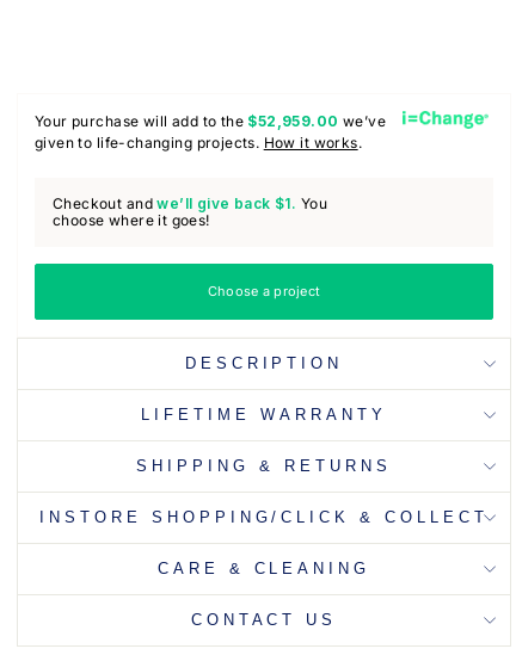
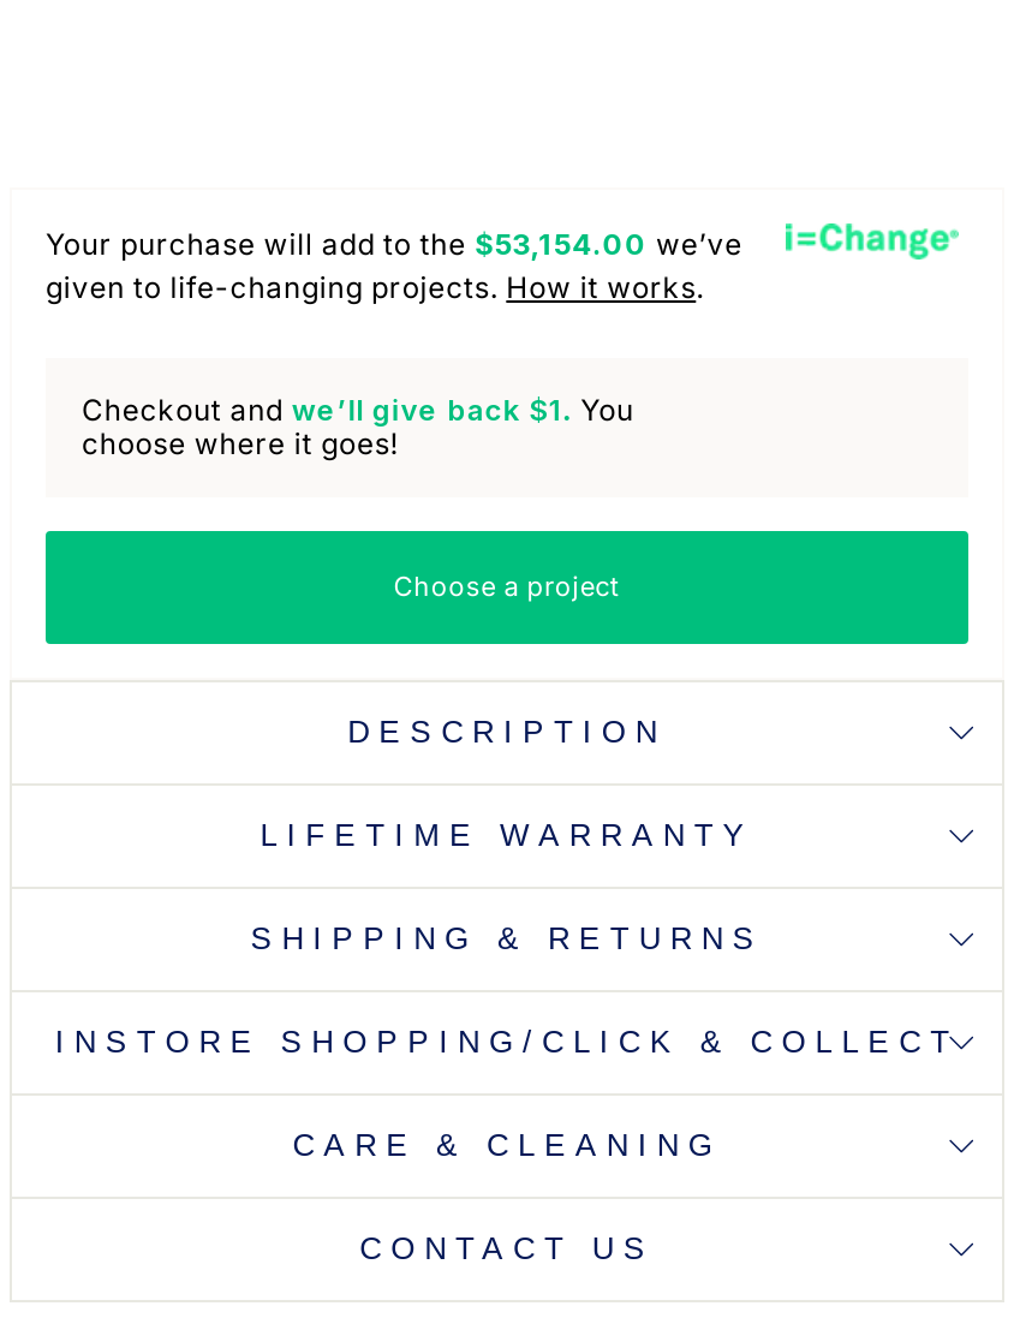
[35,112,386,130] Your purchase will add to the $52,959.00 we’ve -> [46,225,742,261] Your purchase will add to the $53,154.00 we’ve

